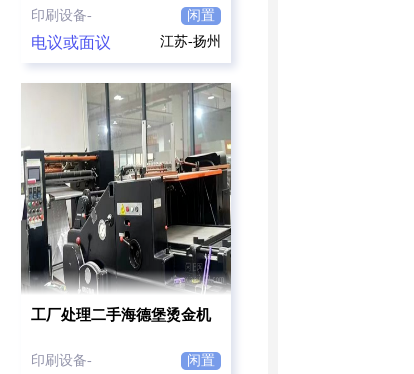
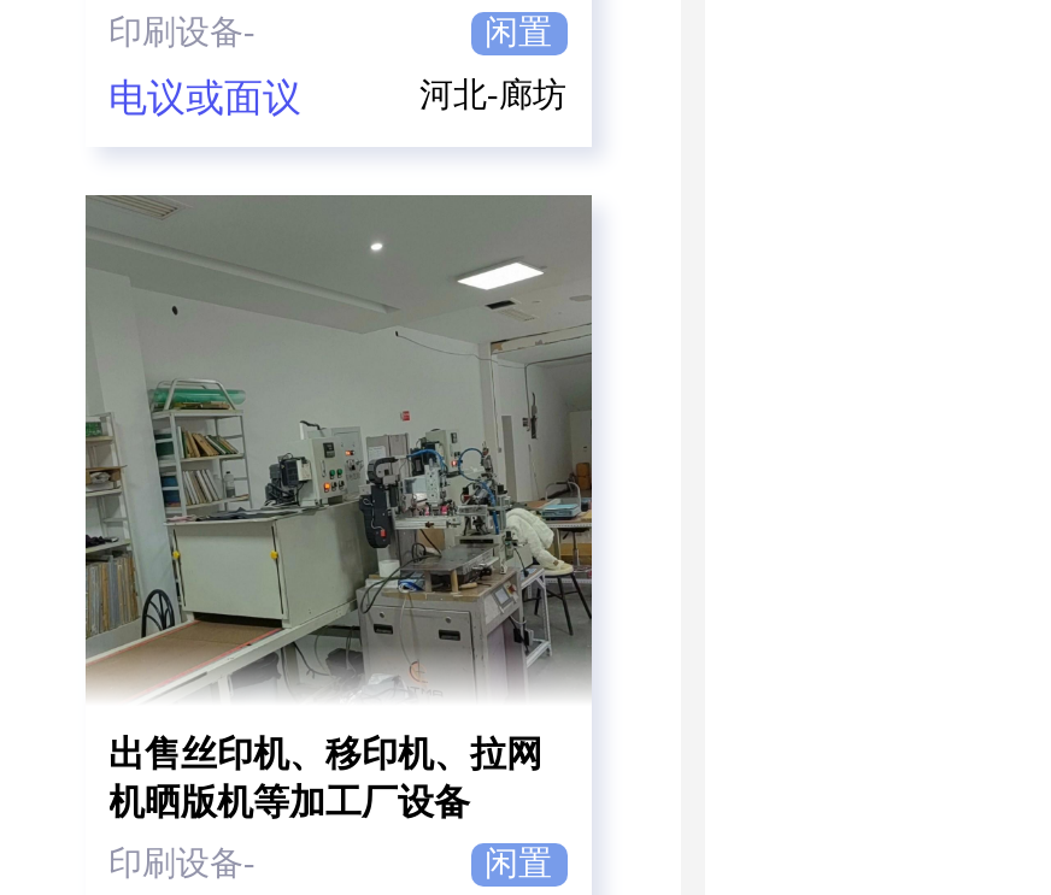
[159,34,220,49] 江苏-扬州 -> [419,77,566,113] 河北-廊坊
[21,83,231,323] [image] | 工厂处理二手海德堡烫金机 -> [83,195,594,822] [image] | 出售丝印机、移印机、拉网 | 机晒版机等加工厂设备

